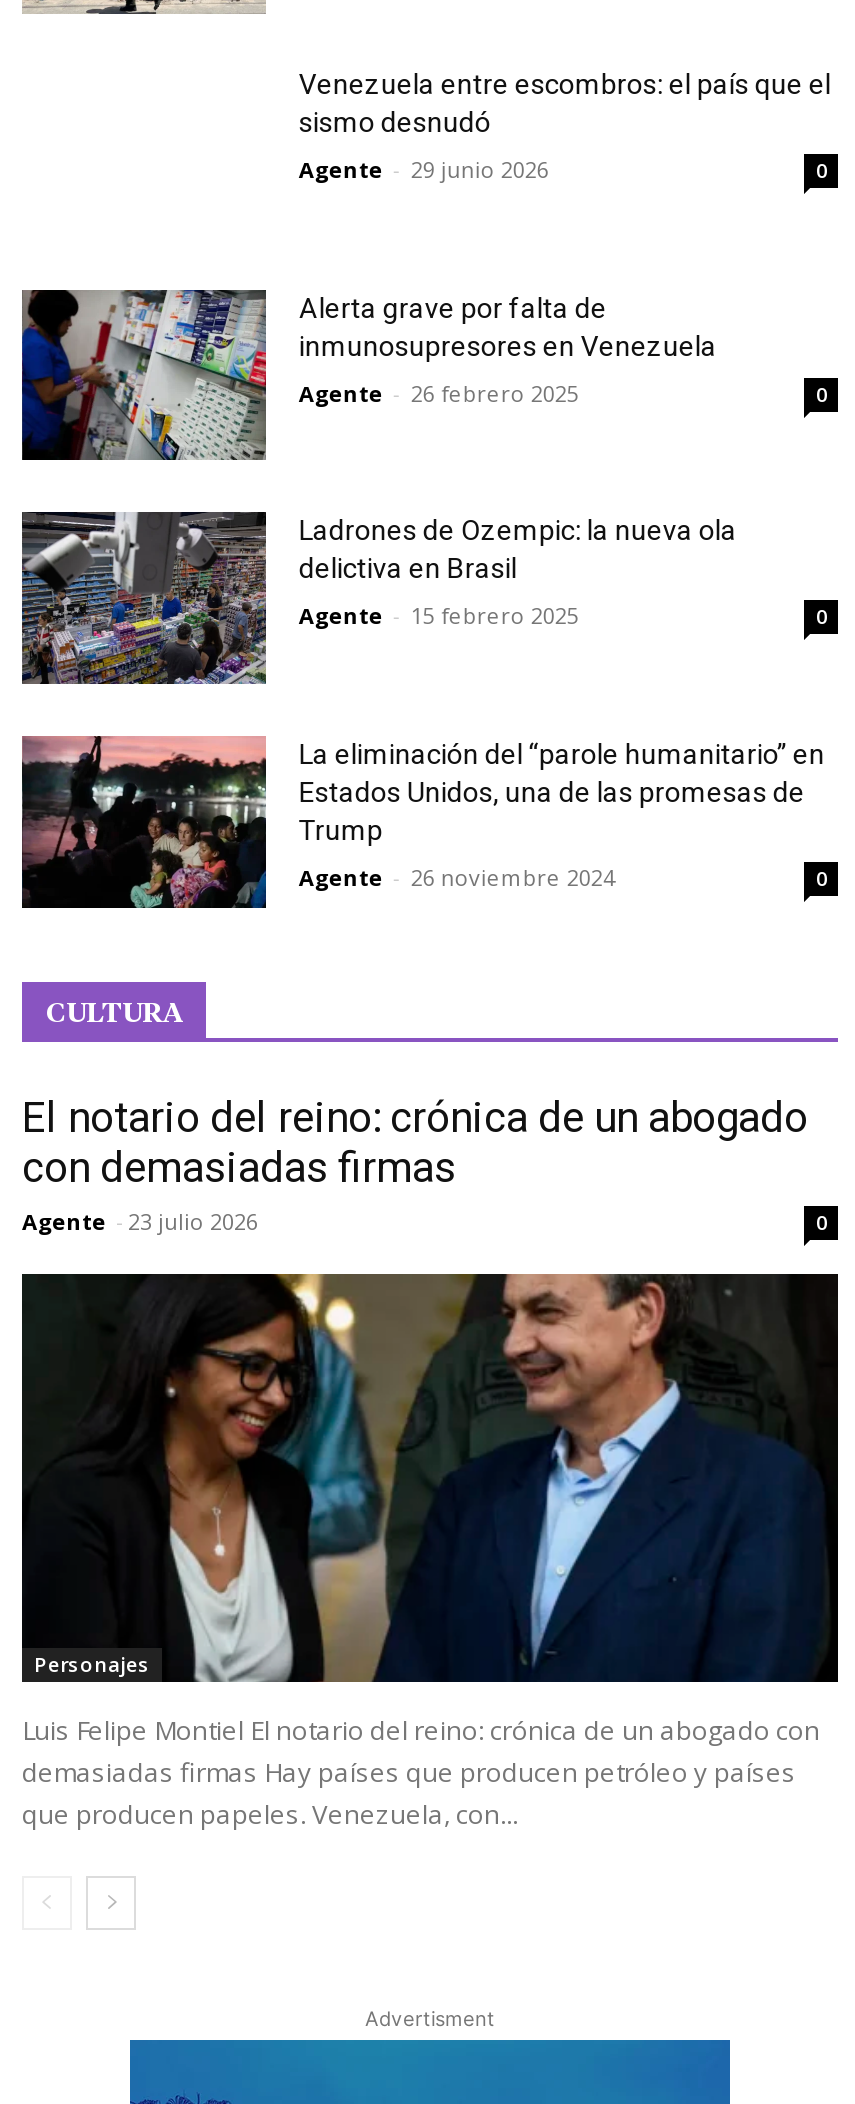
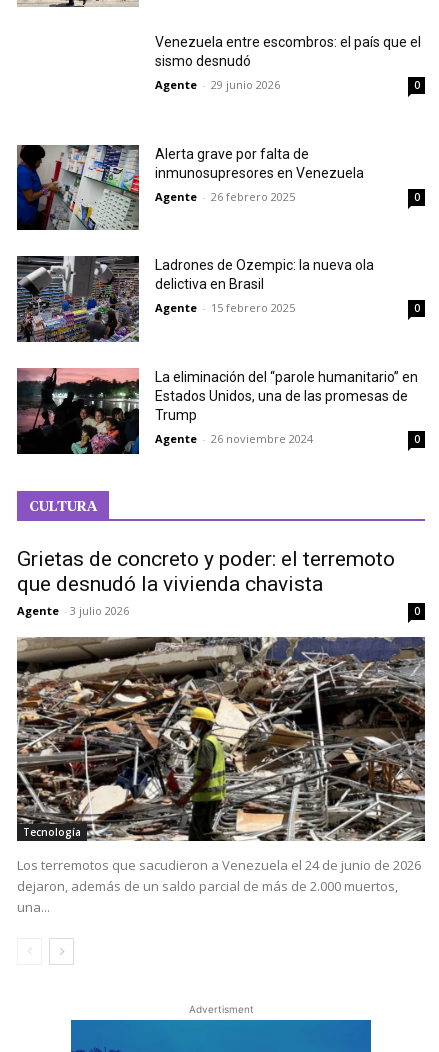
[22,1094,808,1236] El notario del reino: crónica de un abogado | con demasiadas firmas | Agente - 23 julio 2026 -> [17,547,395,618] Grietas de concreto y poder: el terremoto | que desnudó la vivienda chavista | Agente - 3 julio 2026
[20,1272,840,1684] [image] | Personajes -> [16,636,426,842] [image] | Tecnología
[22,1712,820,1832] Luis Felipe Montiel El notario del reino: crónica de un abogado con | demasiadas firmas Hay países que producen petróleo y países | que producen papeles. Venezuela, con... -> [17,856,421,916] Los terremotos que sacudieron a Venezuela el 24 de junio de 2026 | dejaron, además de un saldo parcial de más de 2.000 muertos, | una...

